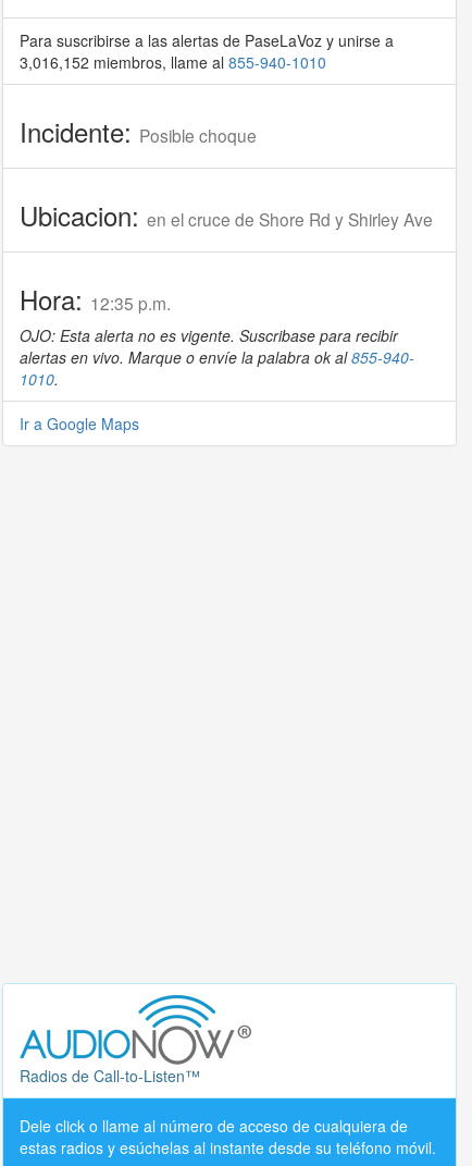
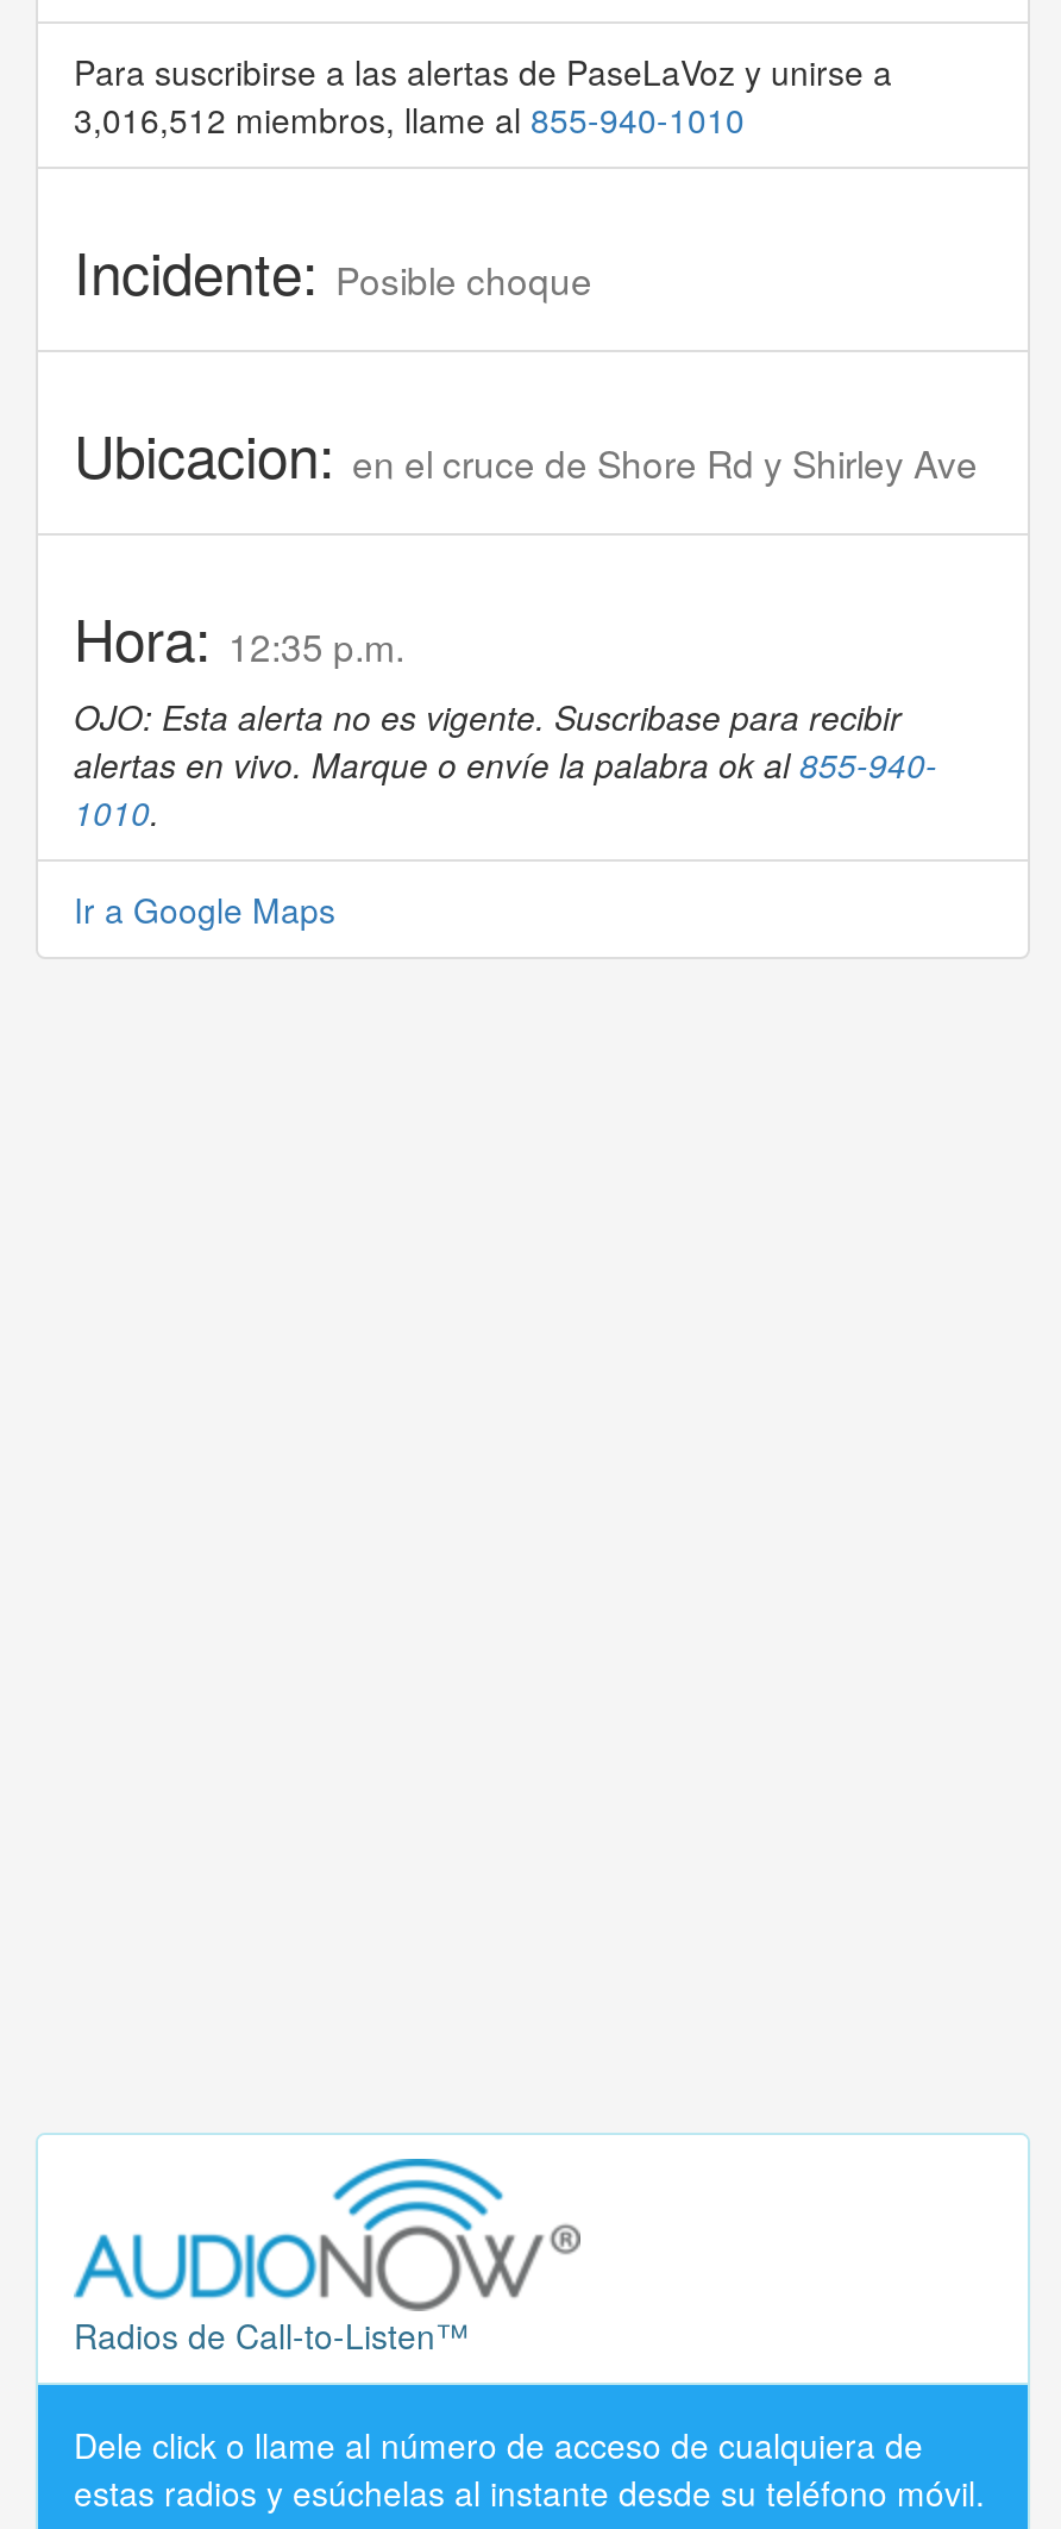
[20,51,326,73] 3,016,152 miembros, llame al 855-940-1010 -> [74,96,745,143] 3,016,512 miembros, llame al 855-940-1010

